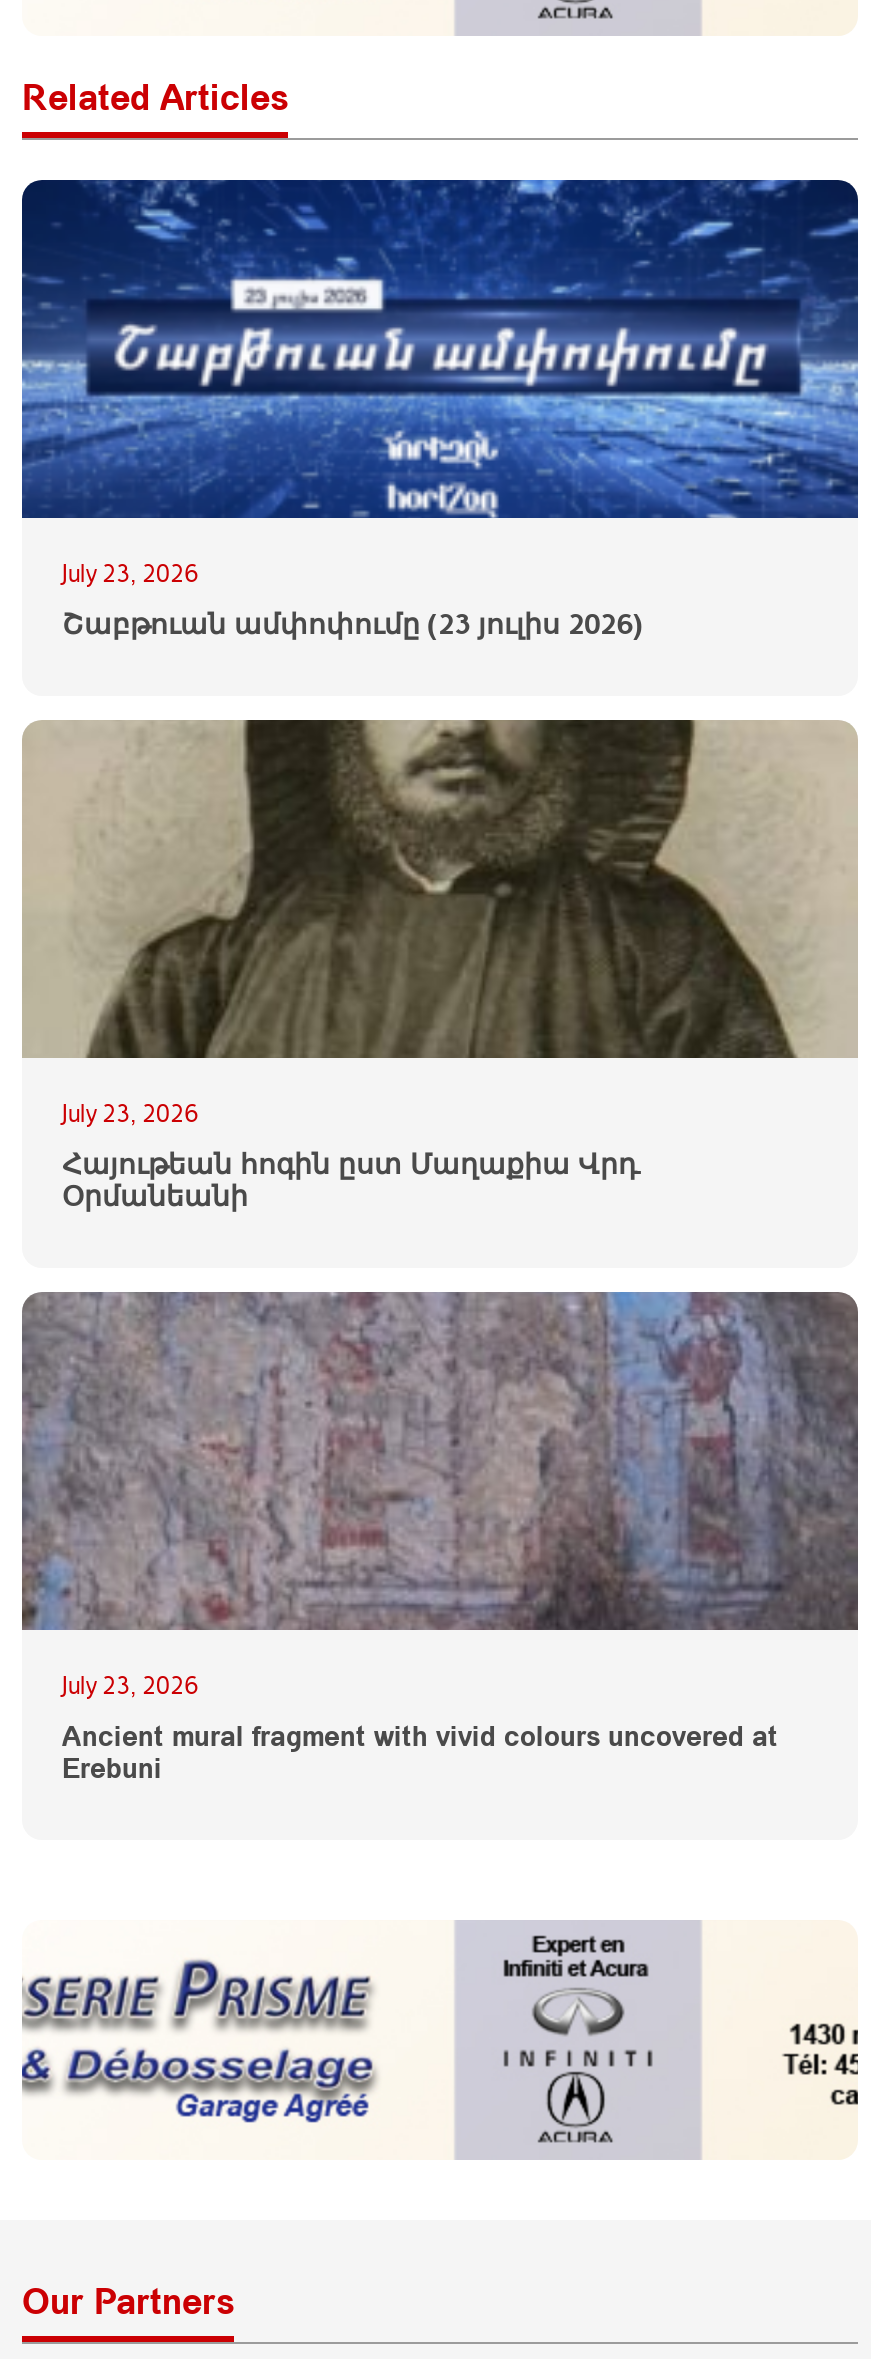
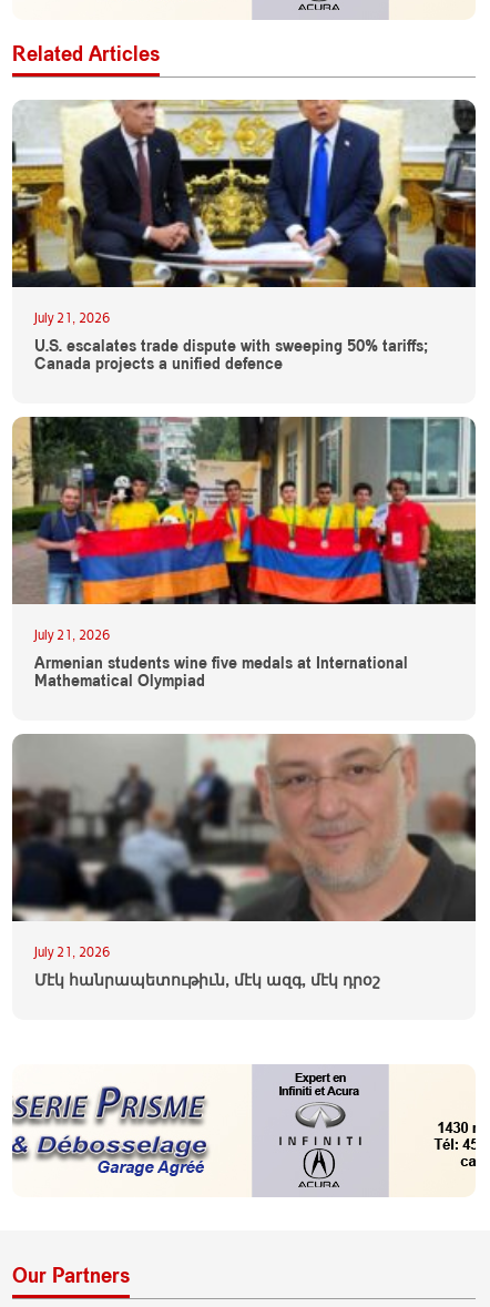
[20,178,860,588] [image] | July 23, 2026 -> [11,99,477,326] [image] | July 21, 2026
[62,606,642,640] Շաբթուան ամփոփումը (23 յուլիս 2026) -> [34,336,428,372] U.S. escalates trade dispute with sweeping 50% tariffs; | Canada projects a unified defence
[20,718,858,1128] [image] | July 23, 2026 -> [11,399,477,643] [image] | July 21, 2026
[62,1146,642,1212] Հայութեան հոգին ըստ Մաղաքիա Վրդ. | Օրմանեանի -> [34,653,408,690] Armenian students wine five medals at International | Mathematical Olympiad
[20,1290,860,1700] [image] | July 23, 2026 -> [11,716,477,960] [image] | July 21, 2026
[62,1718,778,1784] Ancient mural fragment with vivid colours uncovered at | Erebuni -> [34,970,380,989] Մէկ հանրապետութիւն, մէկ ազգ, մէկ դրօշ

